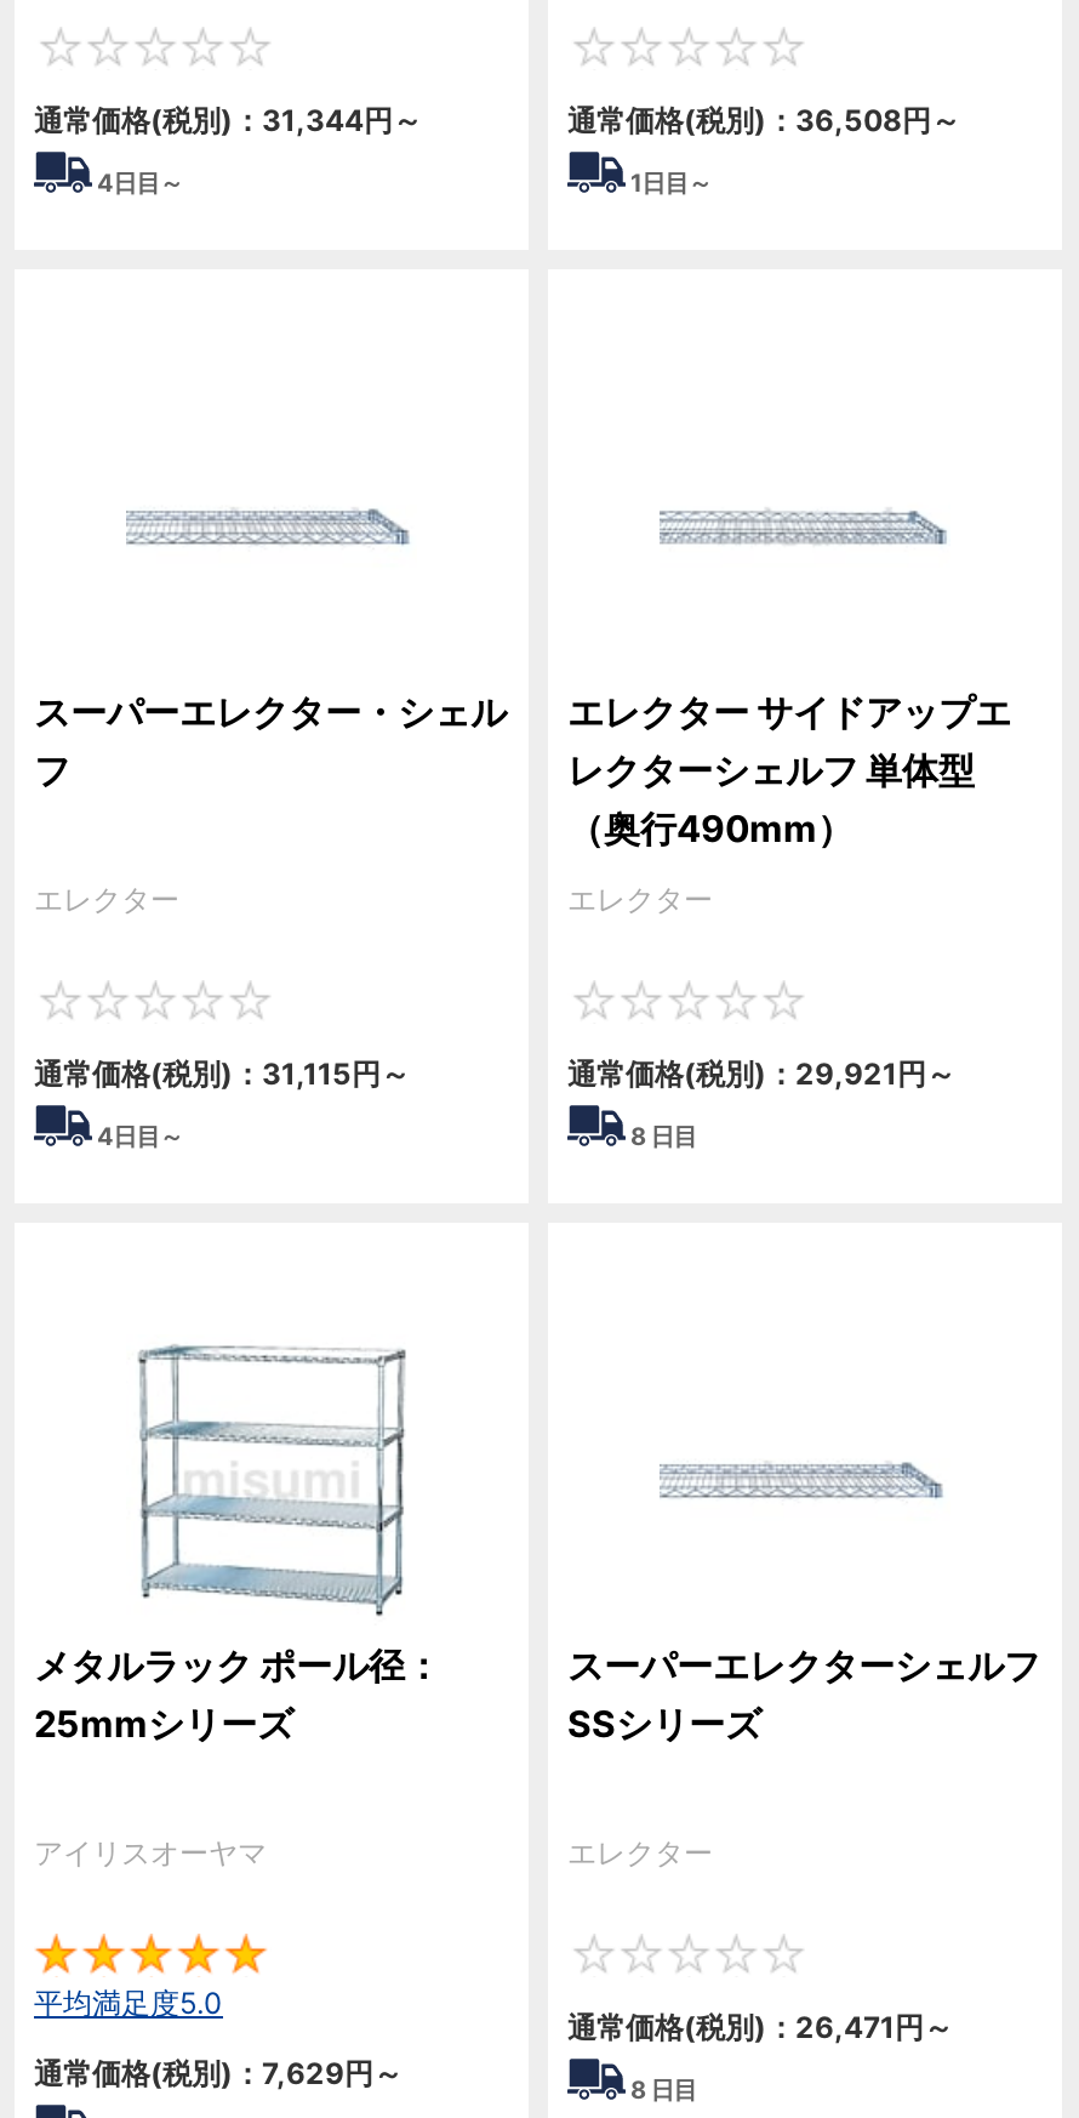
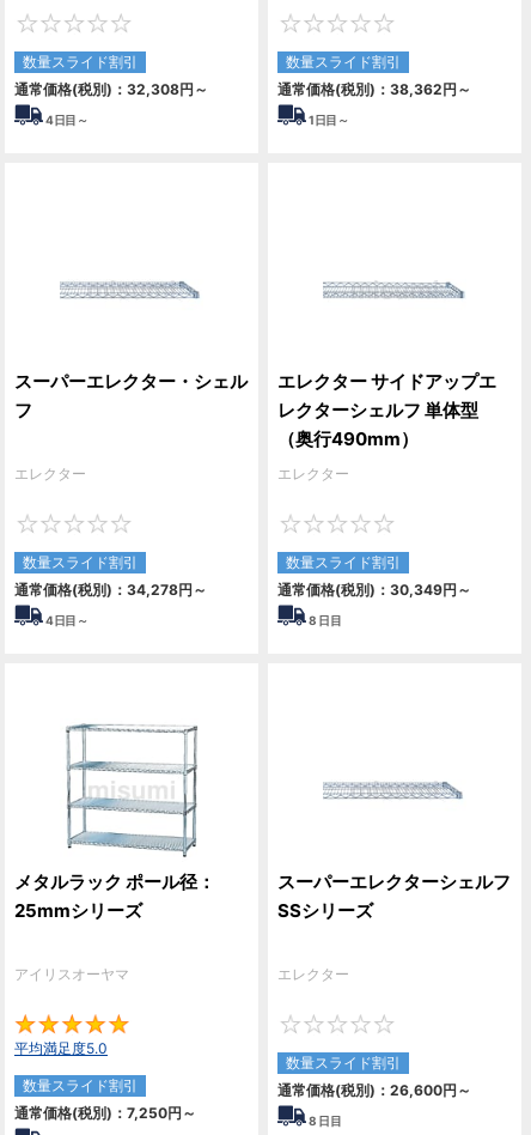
[34,102,422,138] 通常価格(税別)：31,344円～ -> [14,53,208,98] 数量スライド割引 | 通常価格(税別)：32,308円～
[567,102,960,138] 通常価格(税別)：36,508円～ -> [277,53,471,98] 数量スライド割引 | 通常価格(税別)：38,362円～
[34,1055,410,1092] 通常価格(税別)：31,115円～ -> [14,553,207,599] 数量スライド割引 | 通常価格(税別)：34,278円～
[567,1055,955,1092] 通常価格(税別)：29,921円～ -> [277,553,471,599] 数量スライド割引 | 通常価格(税別)：30,349円～
[567,2009,953,2045] 通常価格(税別)：26,471円～ -> [277,1054,471,1099] 数量スライド割引 | 通常価格(税別)：26,600円～
[34,2055,403,2091] 通常価格(税別)：7,629円～ -> [14,1076,196,1122] 数量スライド割引 | 通常価格(税別)：7,250円～

